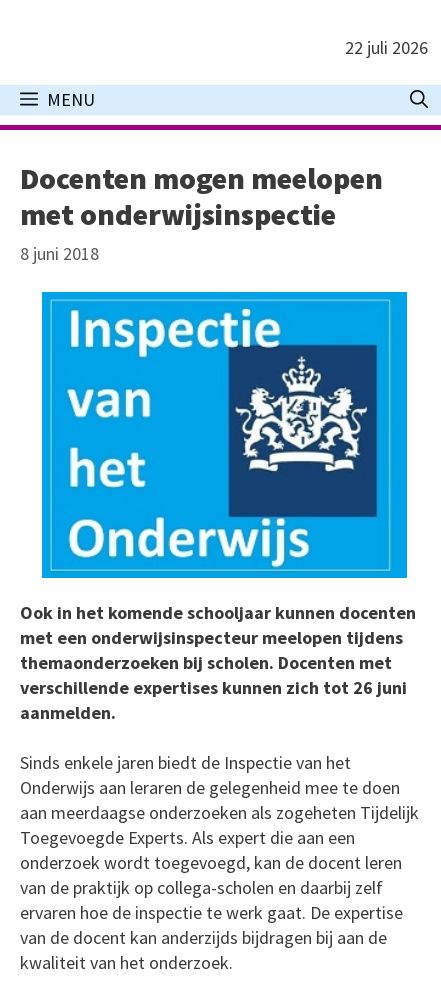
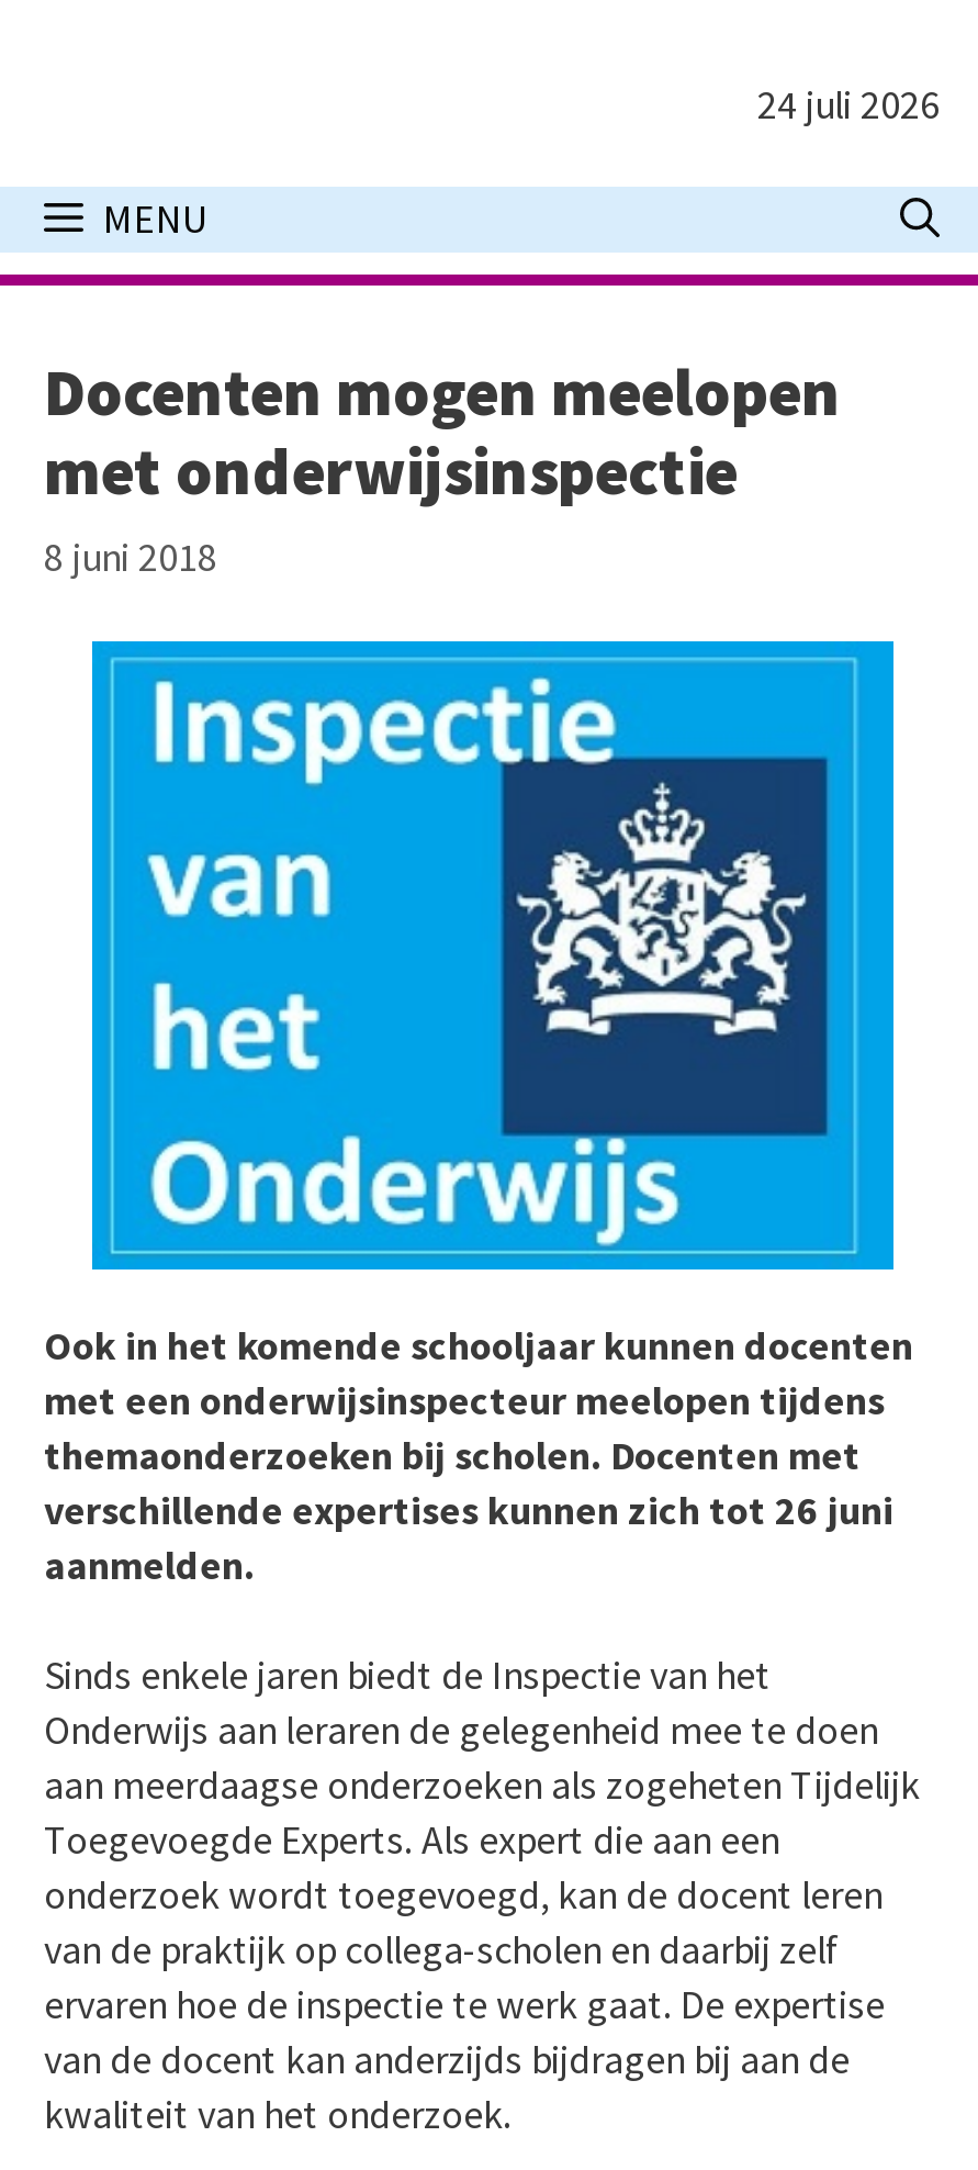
[345,36,428,59] 22 juli 2026 -> [757,79,940,129] 24 juli 2026

